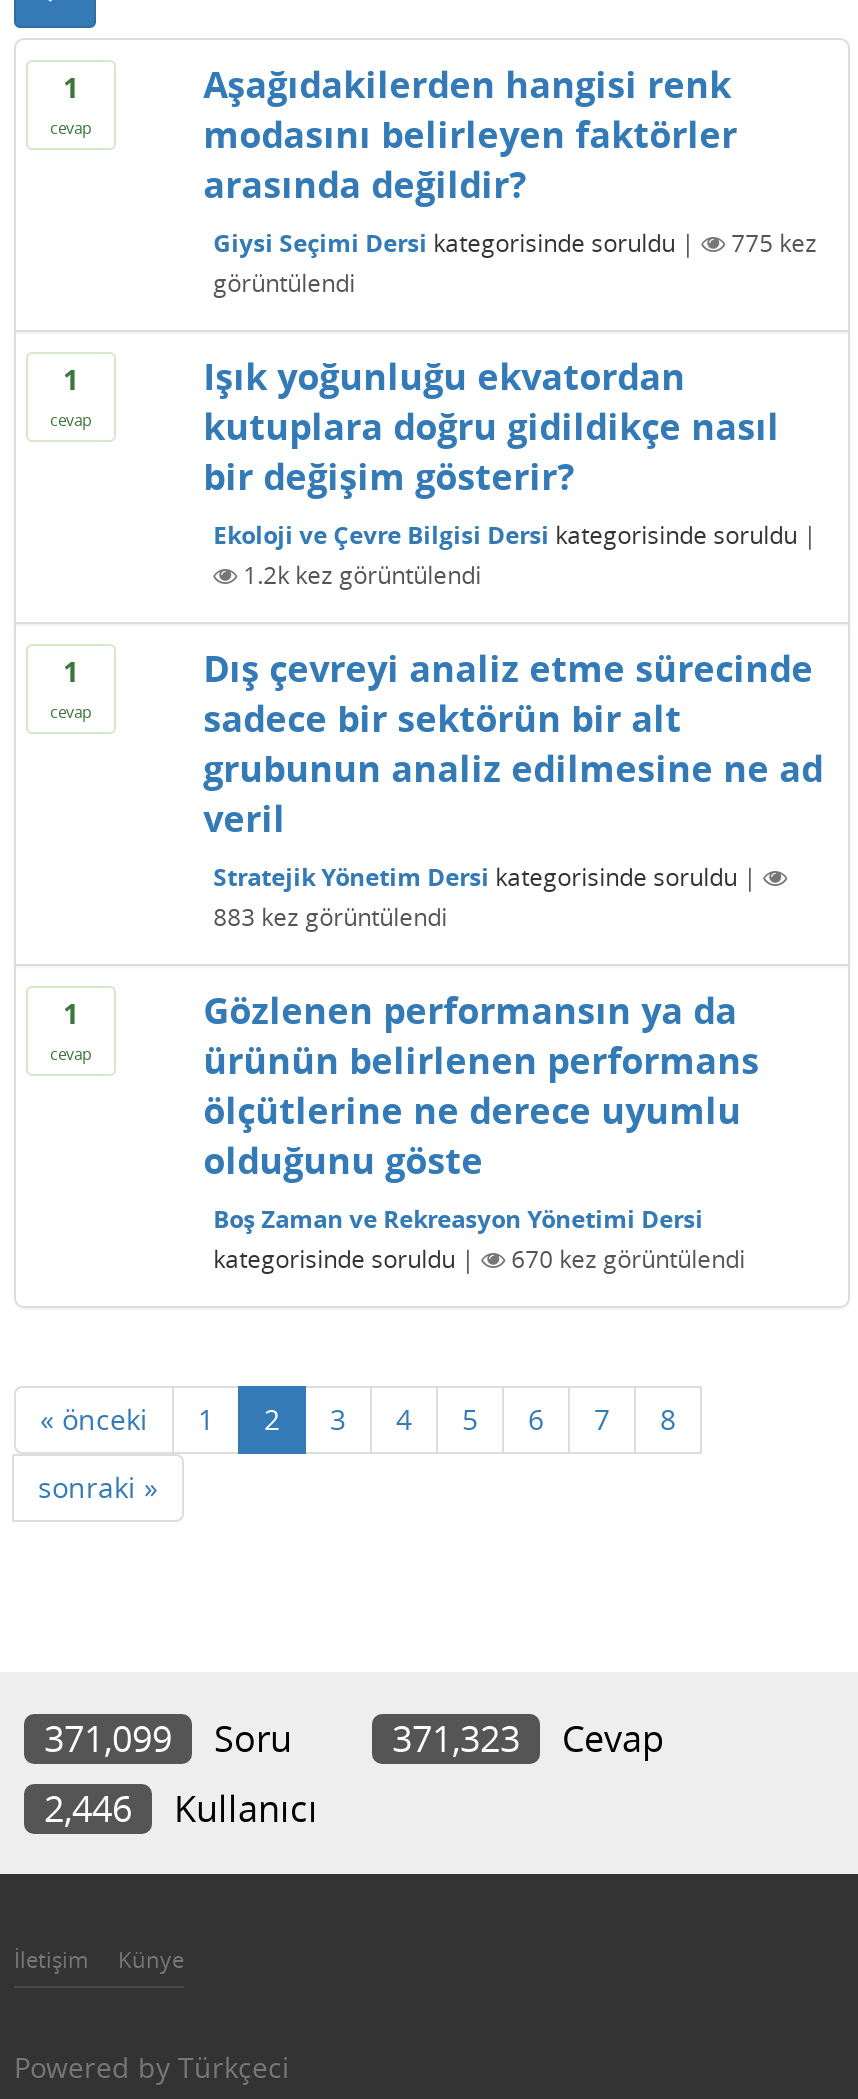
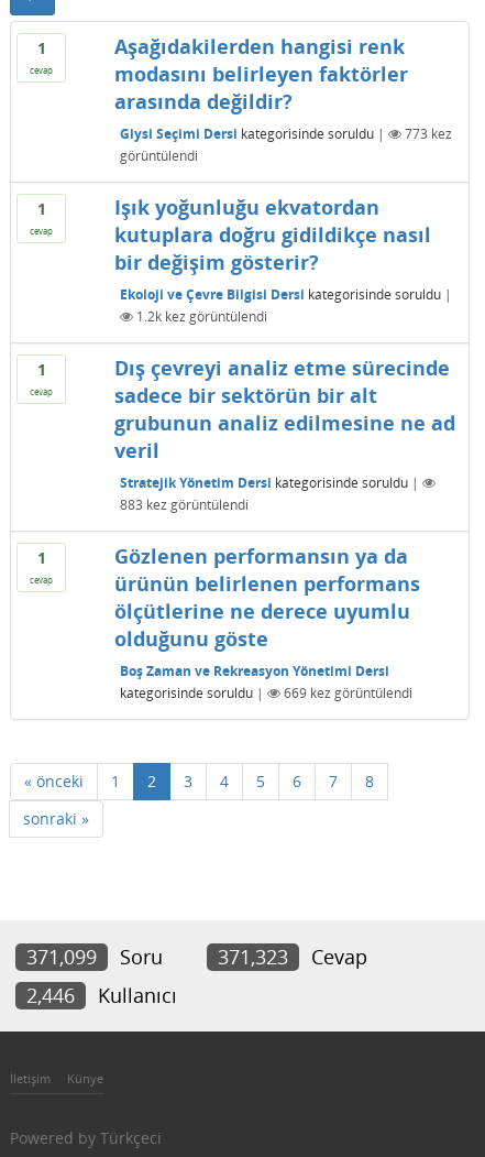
[731,226,817,260] 775 kez -> [404,124,452,143] 773 kez
[511,1242,745,1276] 670 kez görüntülendi -> [283,683,412,702] 669 kez görüntülendi

